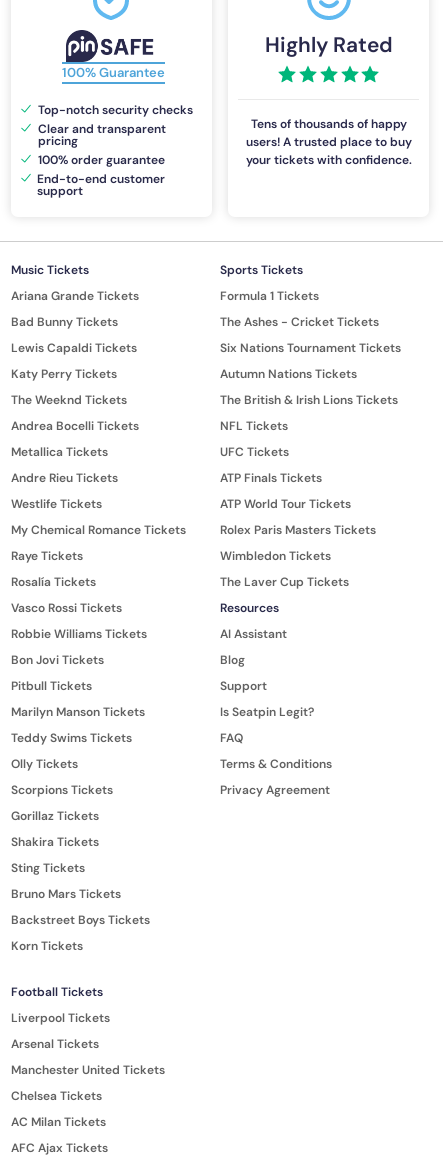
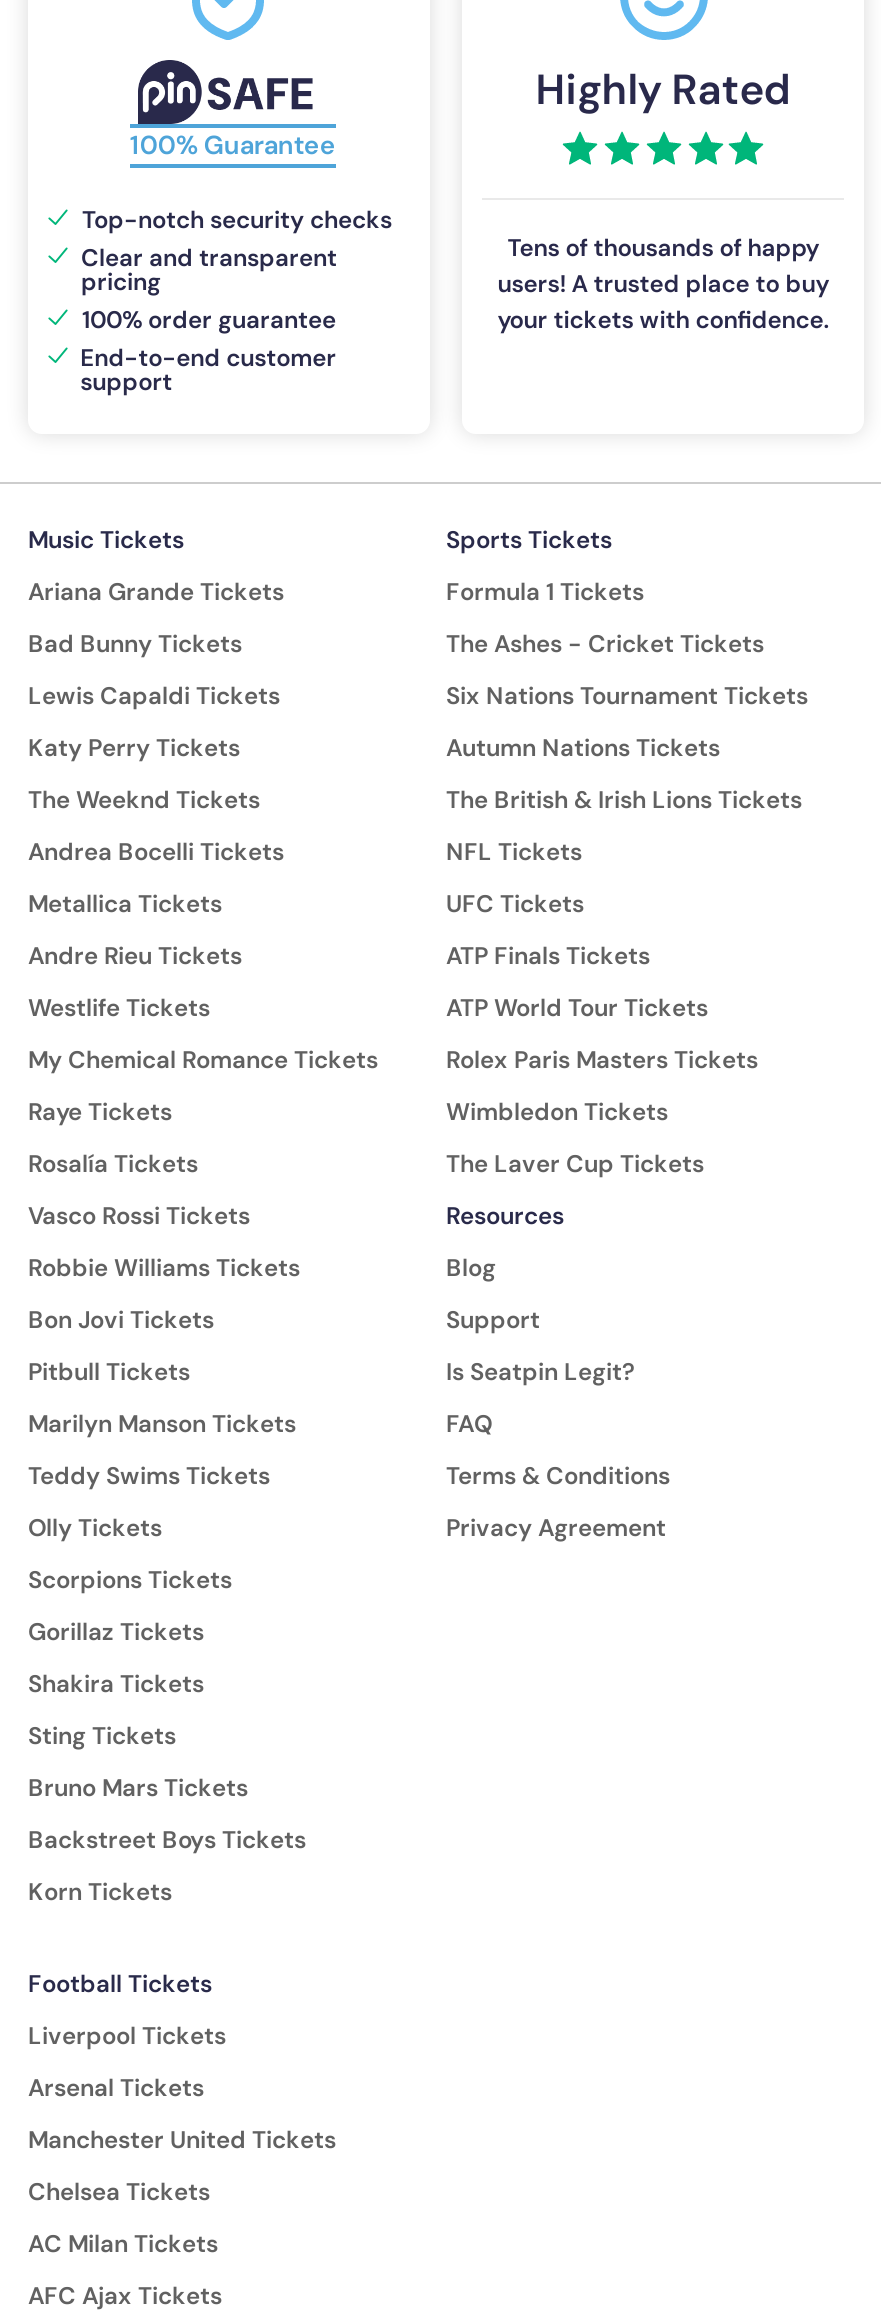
[220,626,287,642] AI Assistant -> none
moved [220,652,332,798] -> [446,1252,670,1544]: Blog | Support | Is Seatpin Legit? | FAQ | Terms & Conditions | Privacy Agreement

